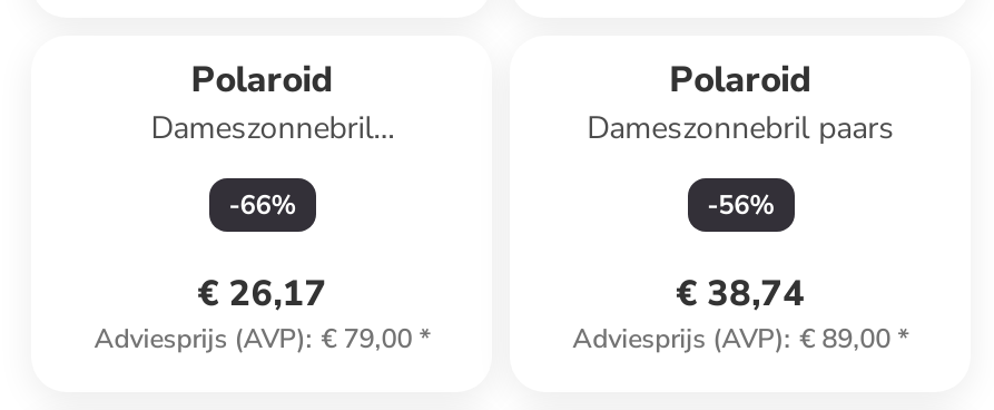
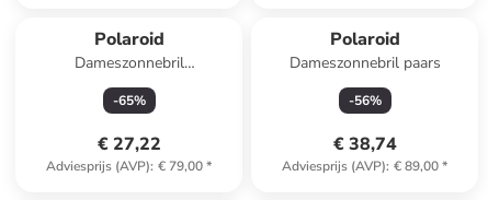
[229,187,296,223] -66% -> [113,92,146,109] -65%
[198,270,327,319] € 26,17 -> [97,132,161,156] € 27,22

